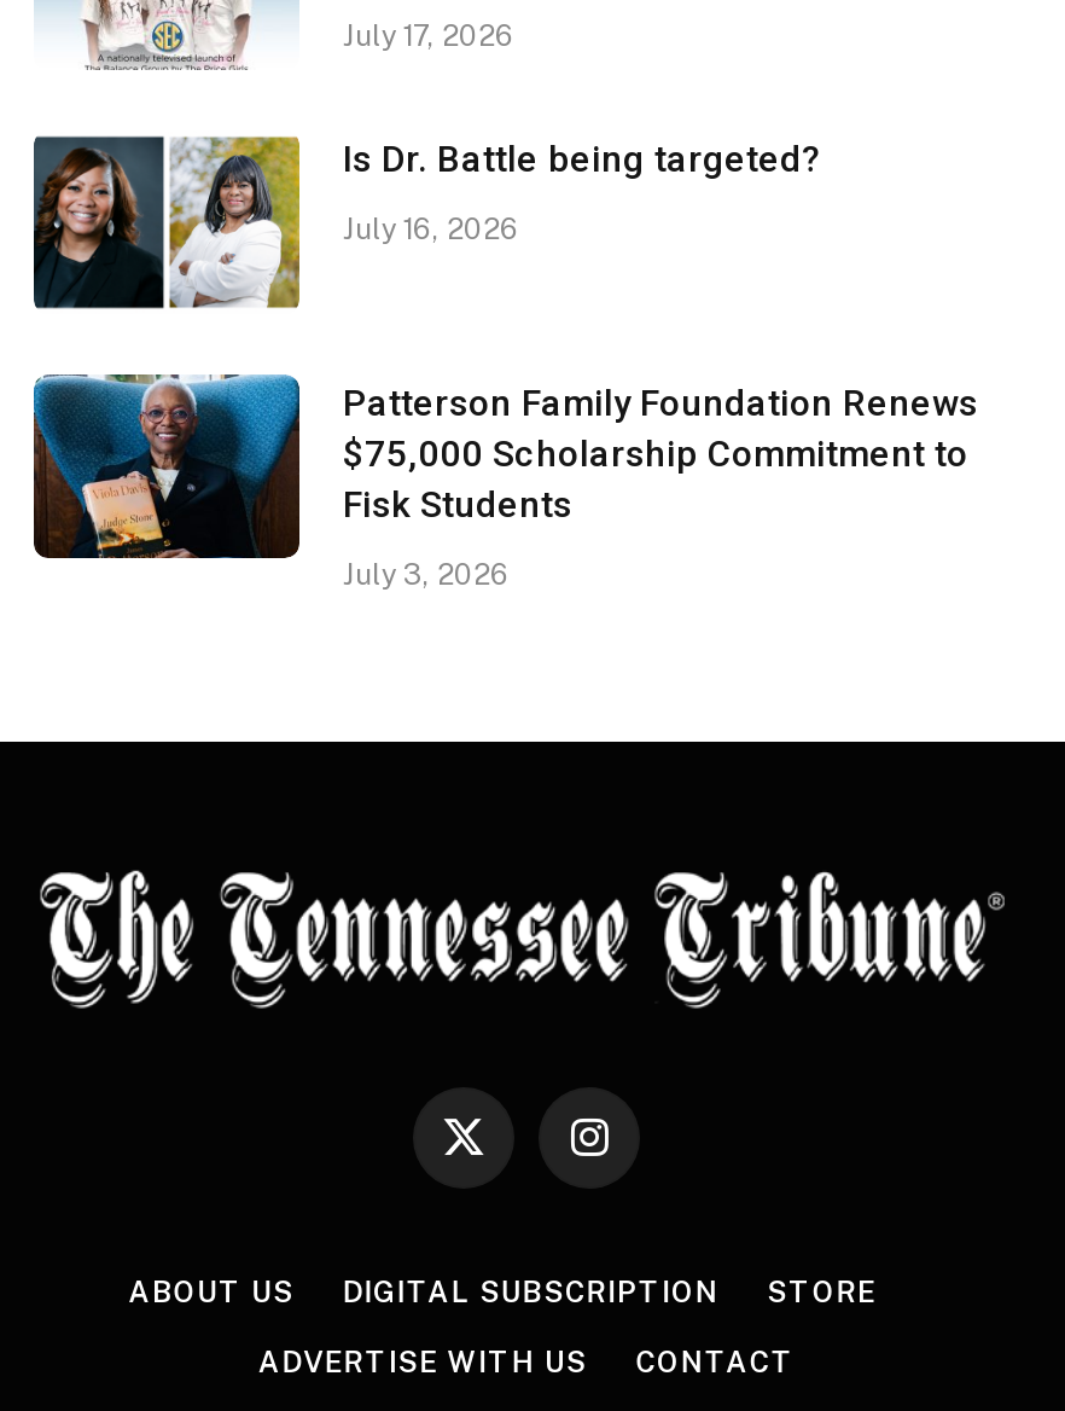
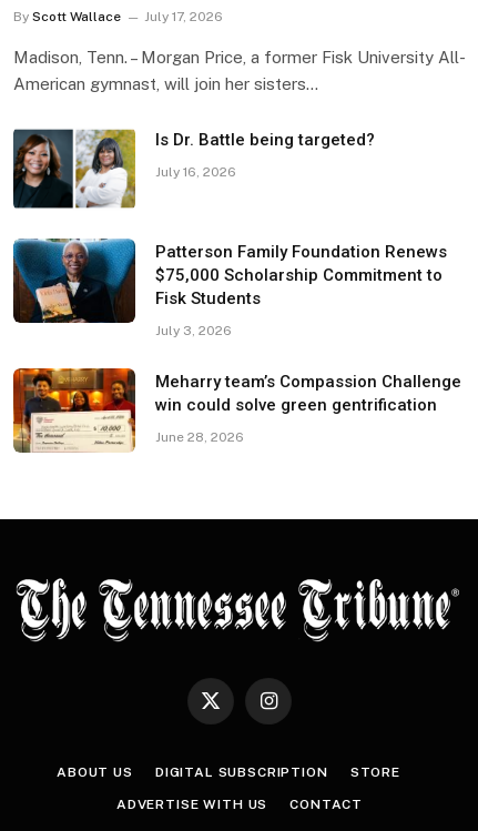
none -> [13,9,121,24] By Scott Wallace
none -> [13,47,466,93] Madison, Tenn. – Morgan Price, a former Fisk University All- | American gymnast, will join her sisters…
none -> [12,367,461,454] [image] | Meharry team’s Compassion Challenge | win could solve green gentrification | June 28, 2026

